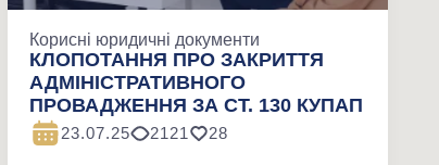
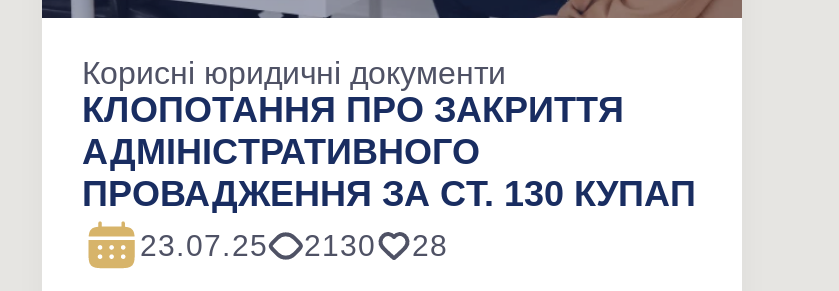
[61,124,228,142] 23.07.25 2121 28 -> [140,228,448,262] 23.07.25 2130 28

